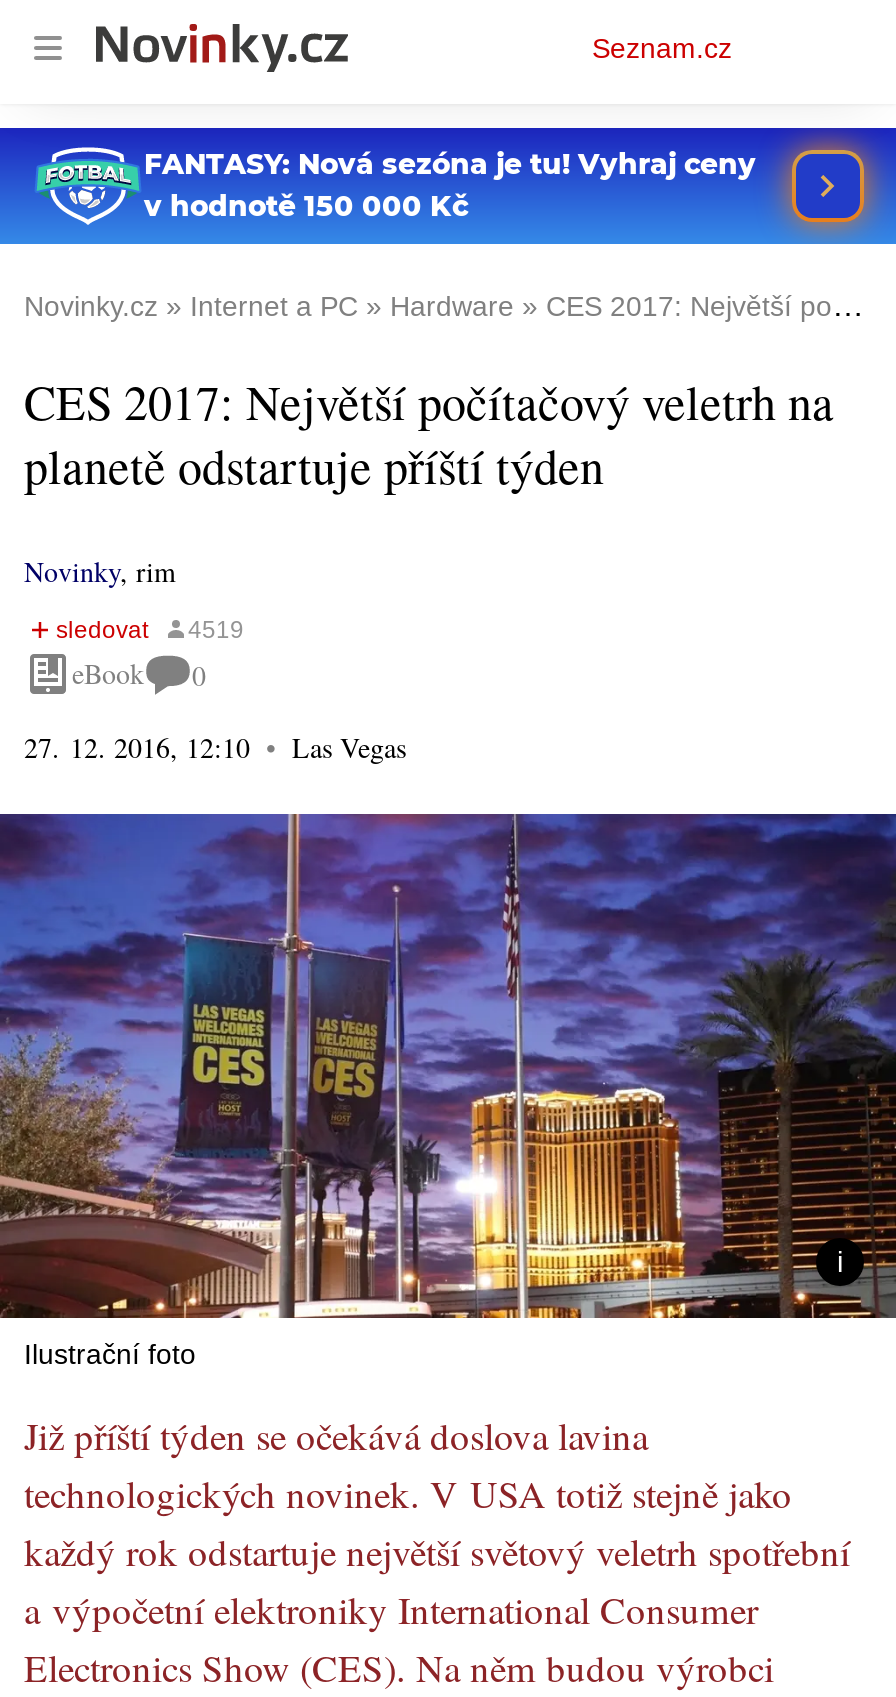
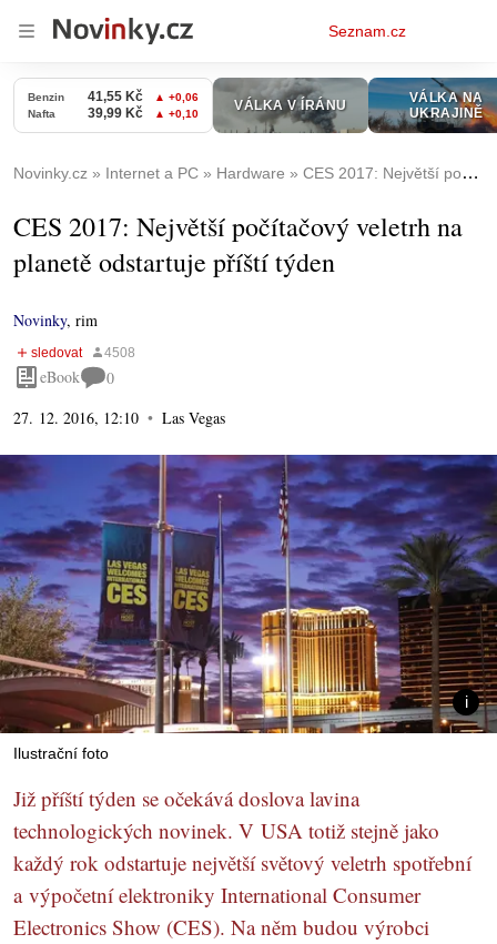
[6,126,890,246] [image] -> [3,75,494,139] [image]

